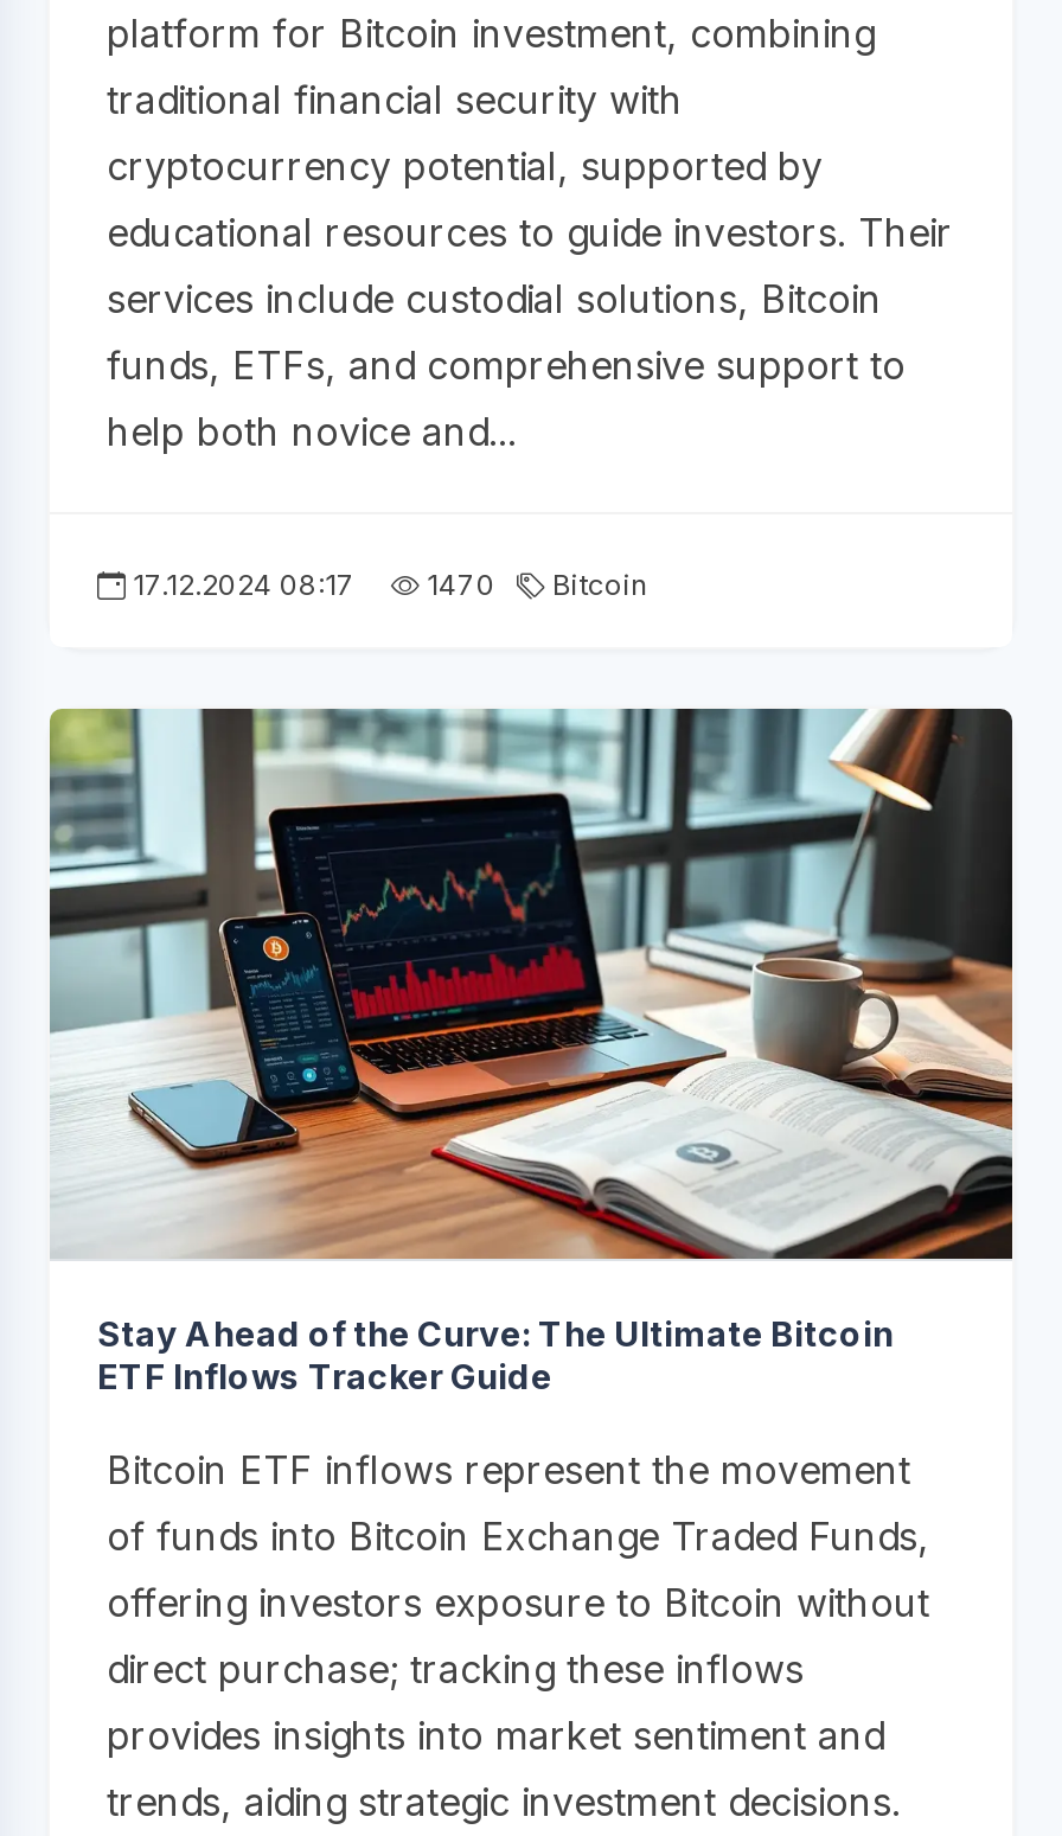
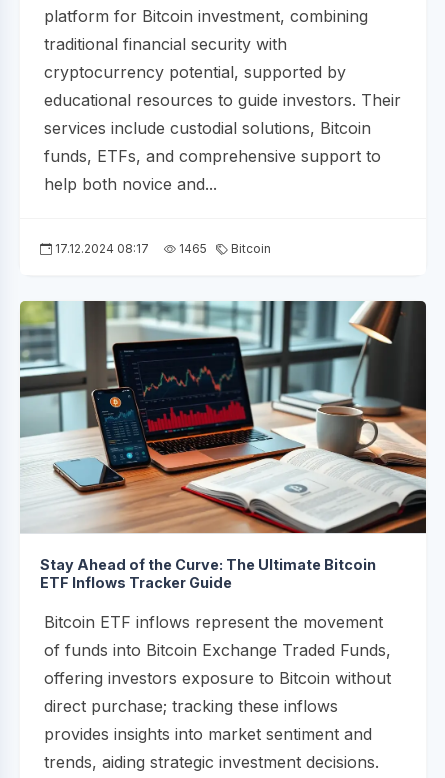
[126,568,647,603] 17.12.2024 08:17 1470 Bitcoin -> [52,241,271,256] 17.12.2024 08:17 1465 Bitcoin

